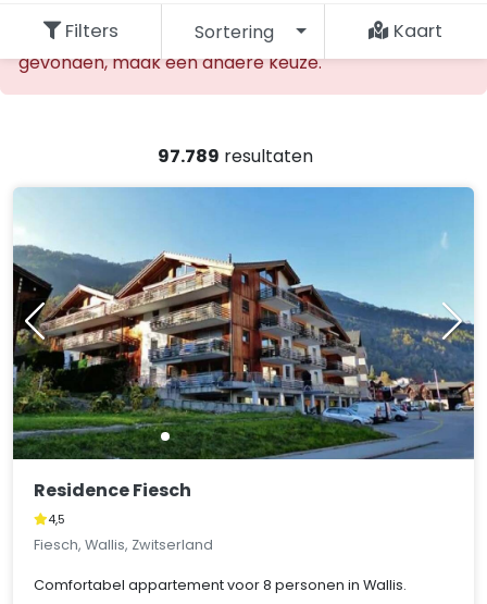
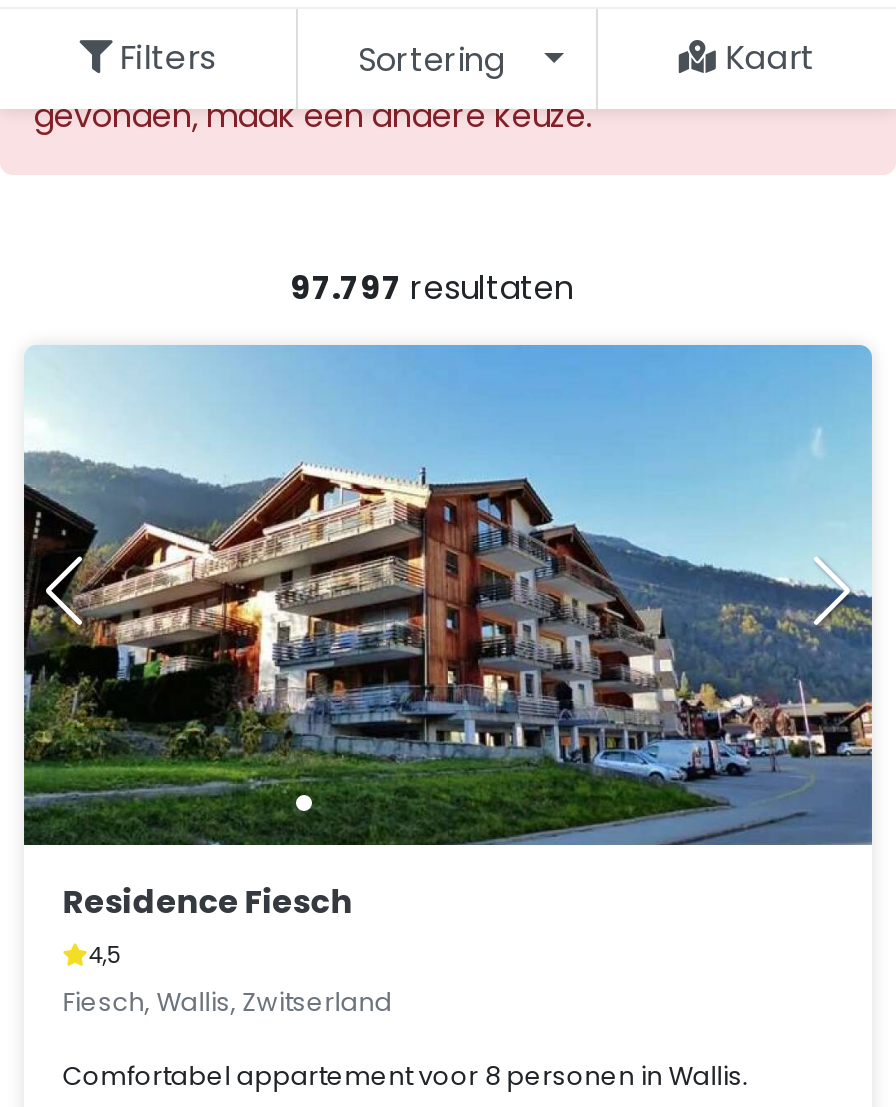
[157,144,313,169] 97.789 resultaten -> [290,265,574,311] 97.797 resultaten

